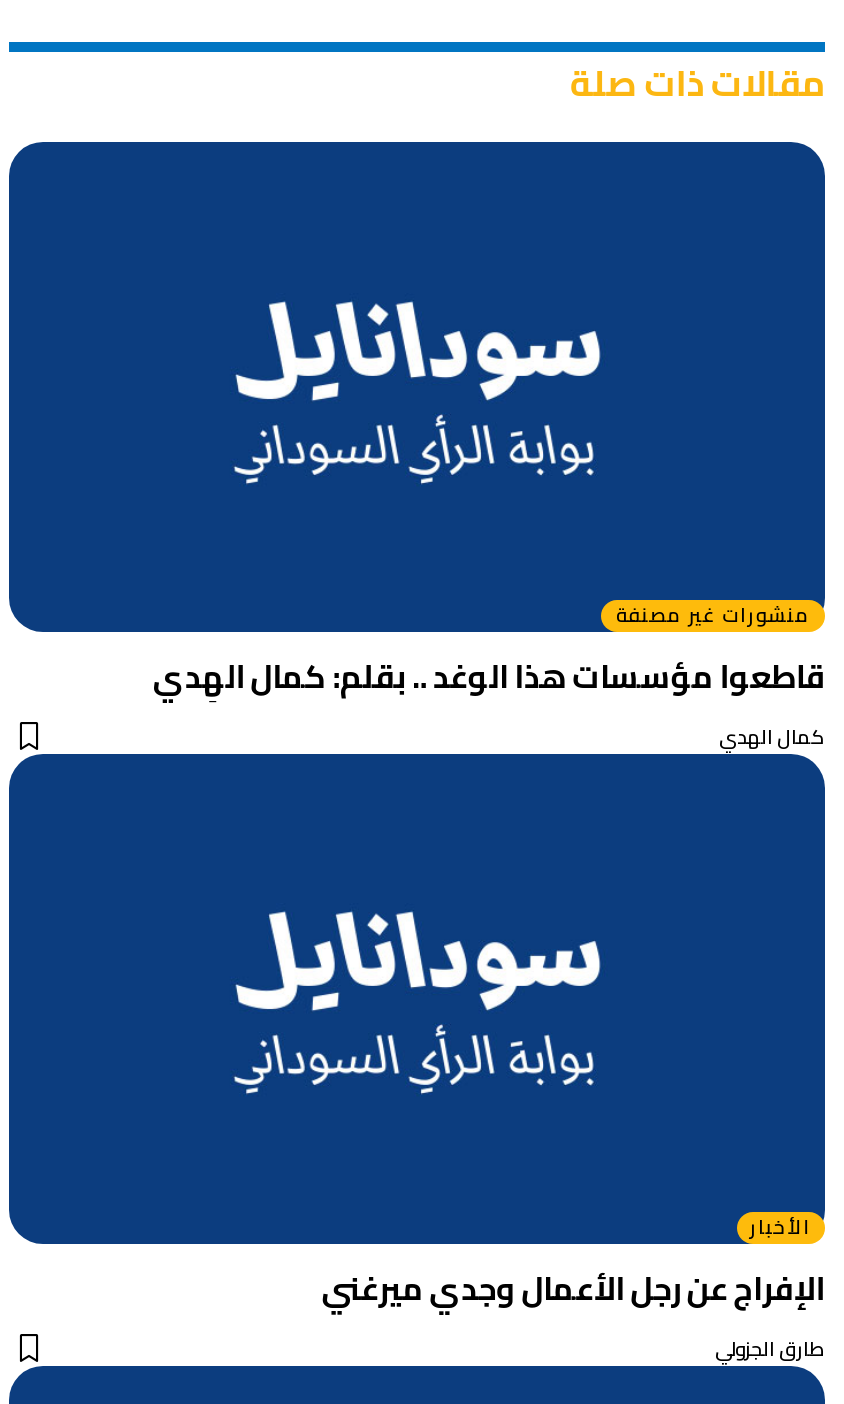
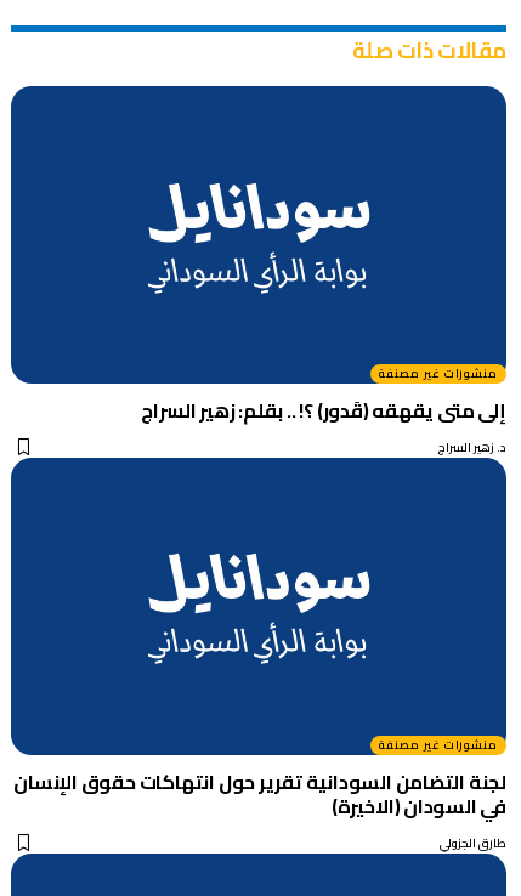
[153,646,825,756] قاطعوا مؤسسات هذا الوغد .. بقلم: كمال الهِدي | كمال الهدي -> [141,392,506,459] إلى متى يقهقه (قَدور) ؟! .. بقلم: زهير السراج | د. زهير السراج
[322,1208,825,1318] الأخبار | الإفراج عن رجل الأعمال وجدي ميرغني -> [14,733,506,824] منشورات غير مصنفة | لجنة التضامن السودانية تقرير حول انتهاكات حقوق الإنسان | في السودان (الاخيرة)

